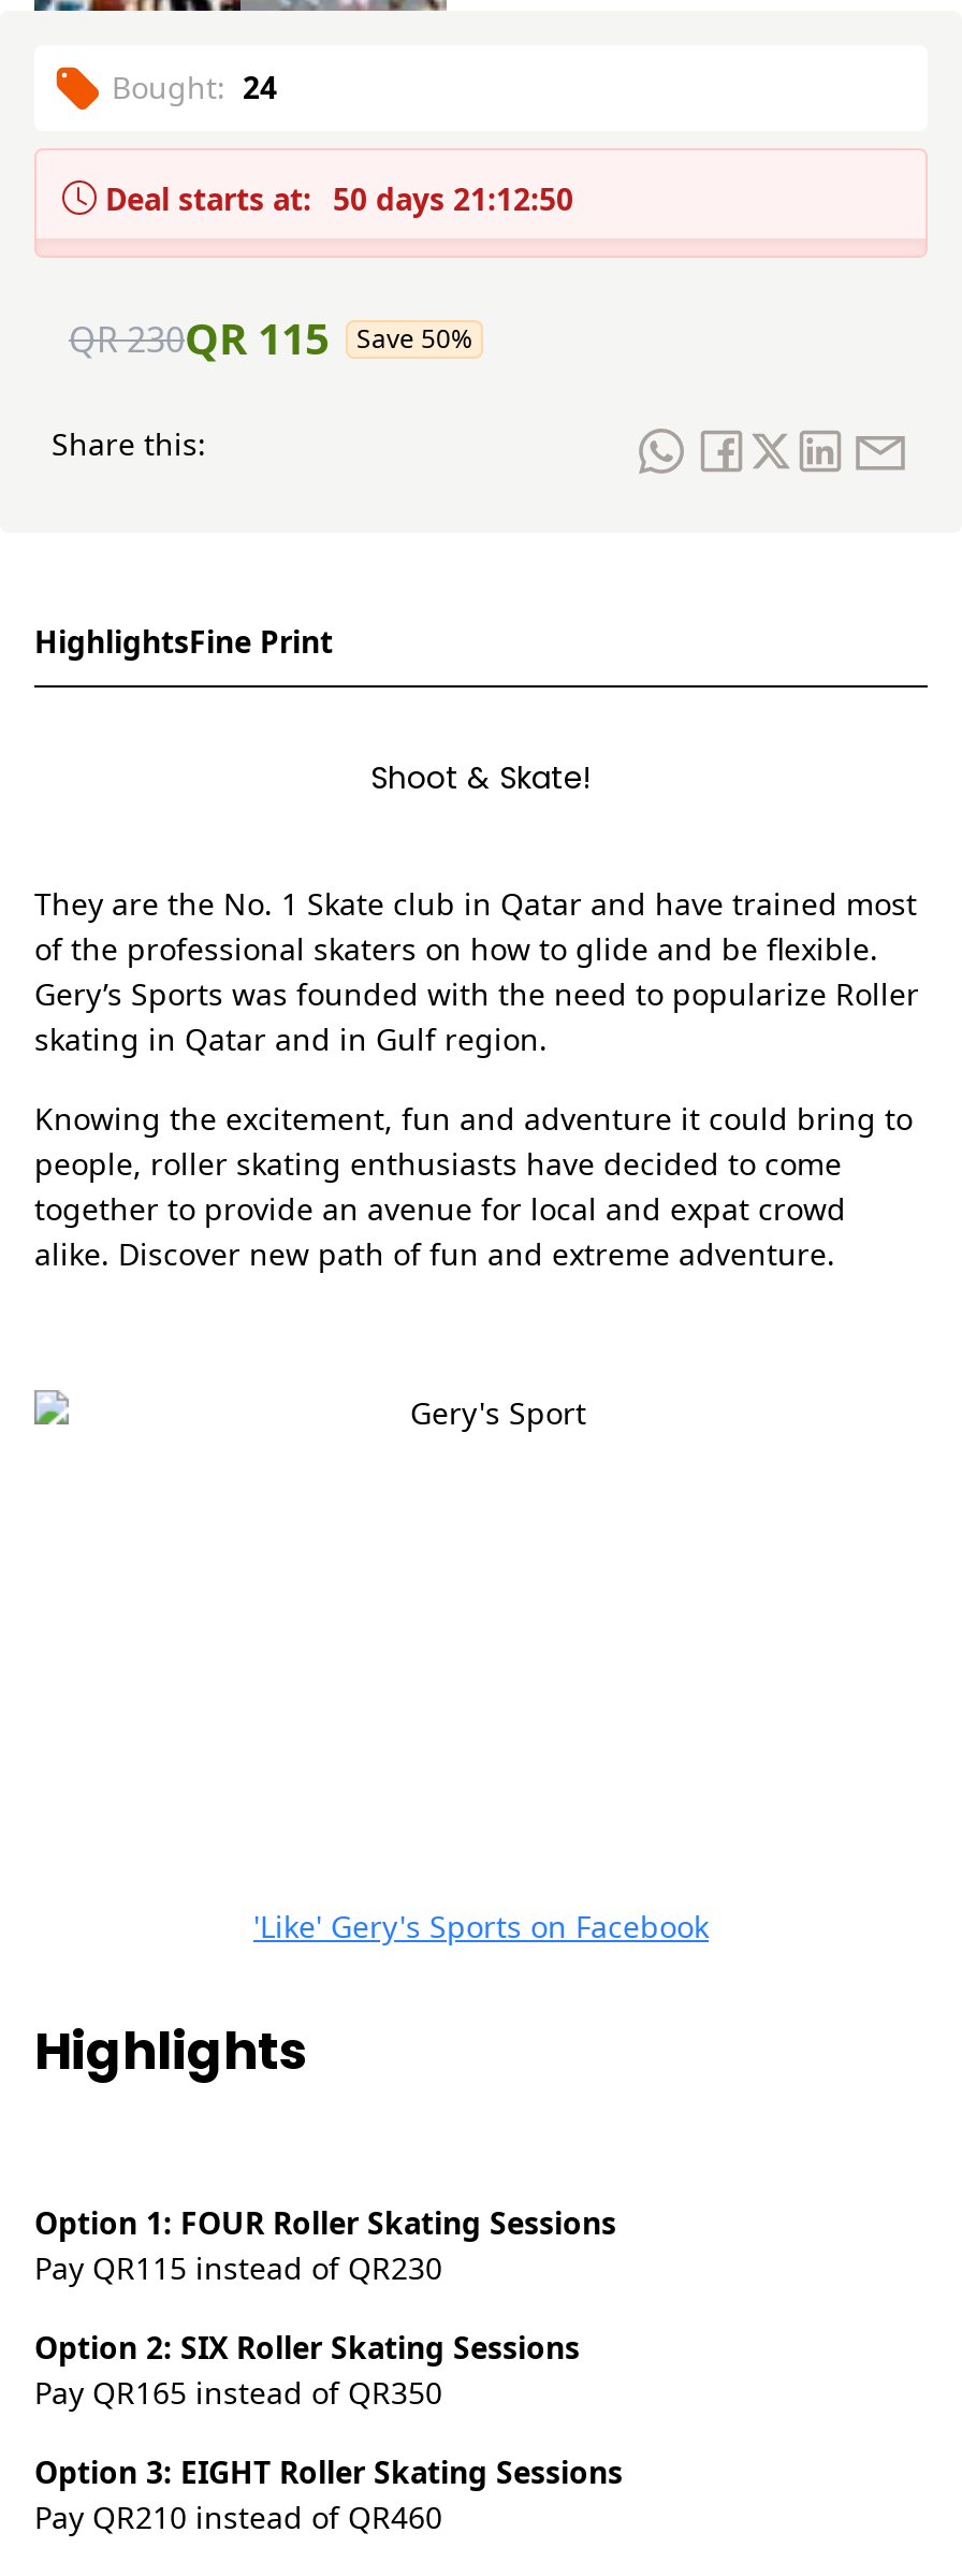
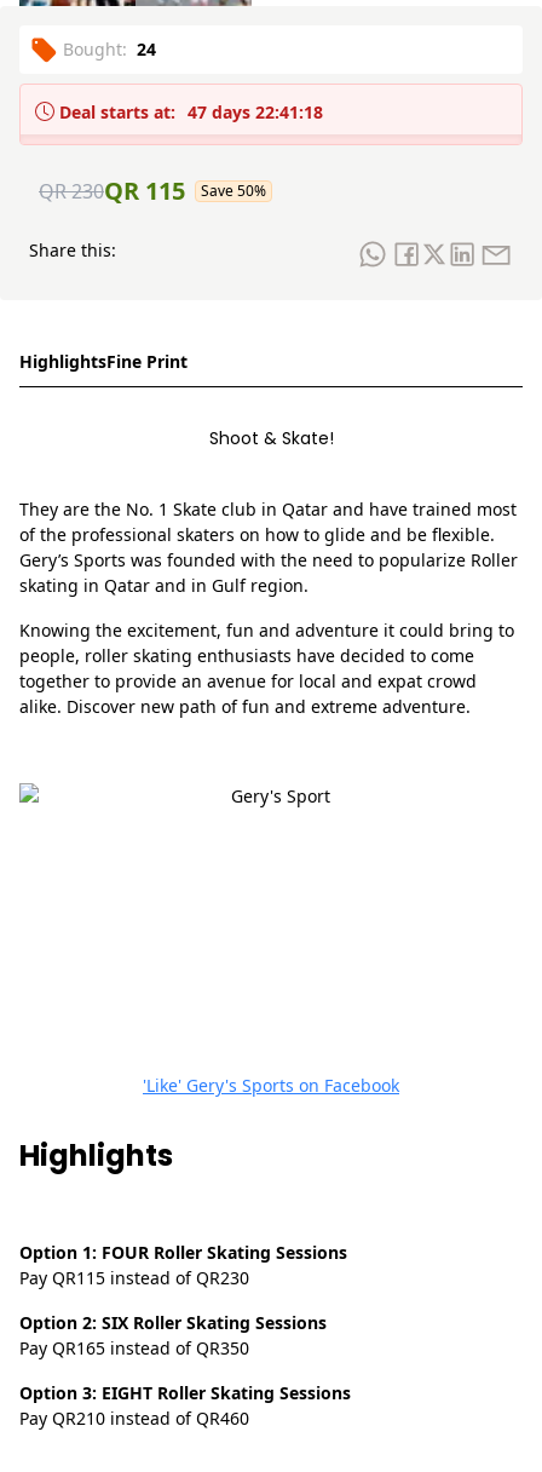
[105,177,573,218] Deal starts at: 50 days 21:12:50 -> [59,100,323,123] Deal starts at: 47 days 22:41:18

